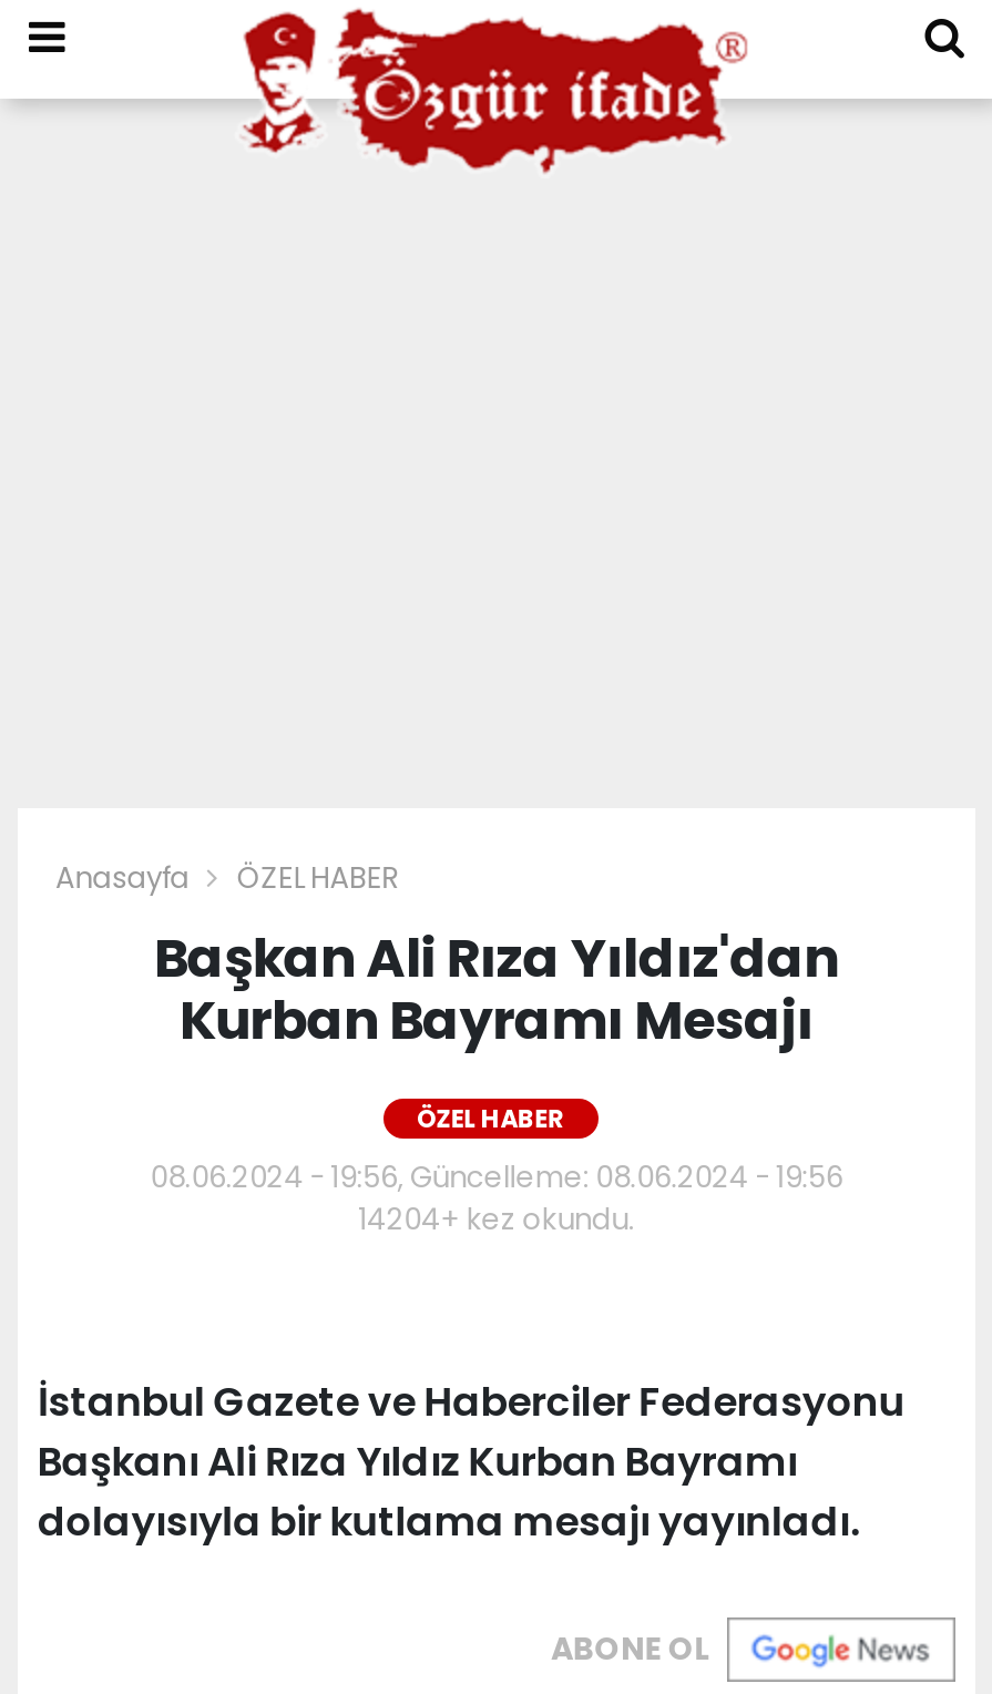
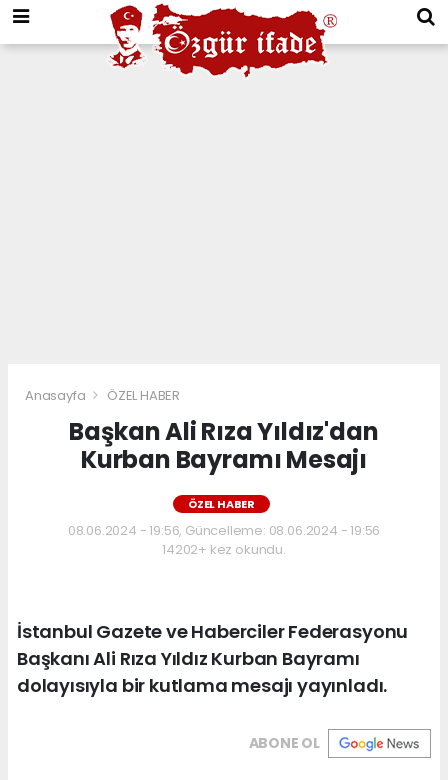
[358,1198,635,1240] 14204+ kez okundu. -> [162,540,286,559] 14202+ kez okundu.

